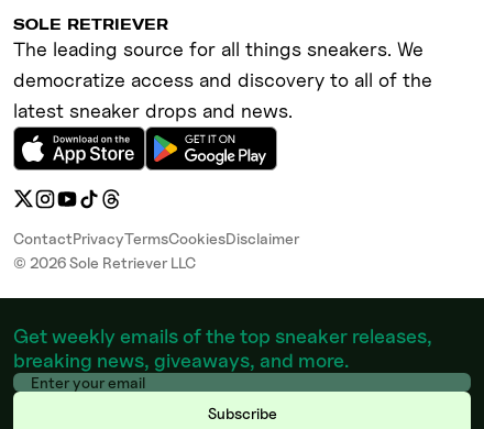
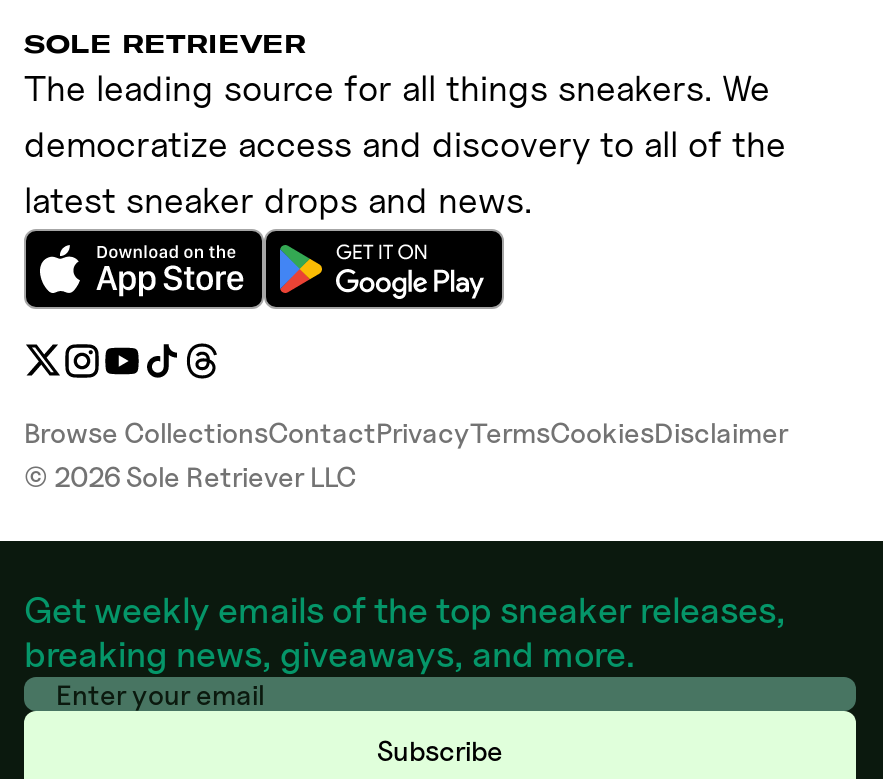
[13,229,299,248] ContactPrivacyTermsCookiesDisclaimer -> [24,416,788,450] Browse CollectionsContactPrivacyTermsCookiesDisclaimer

